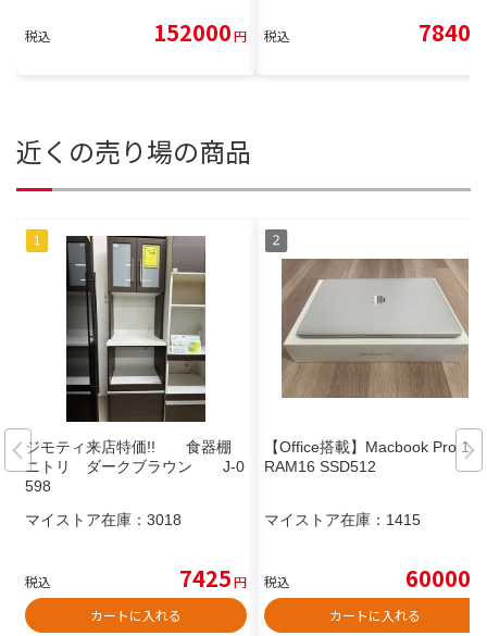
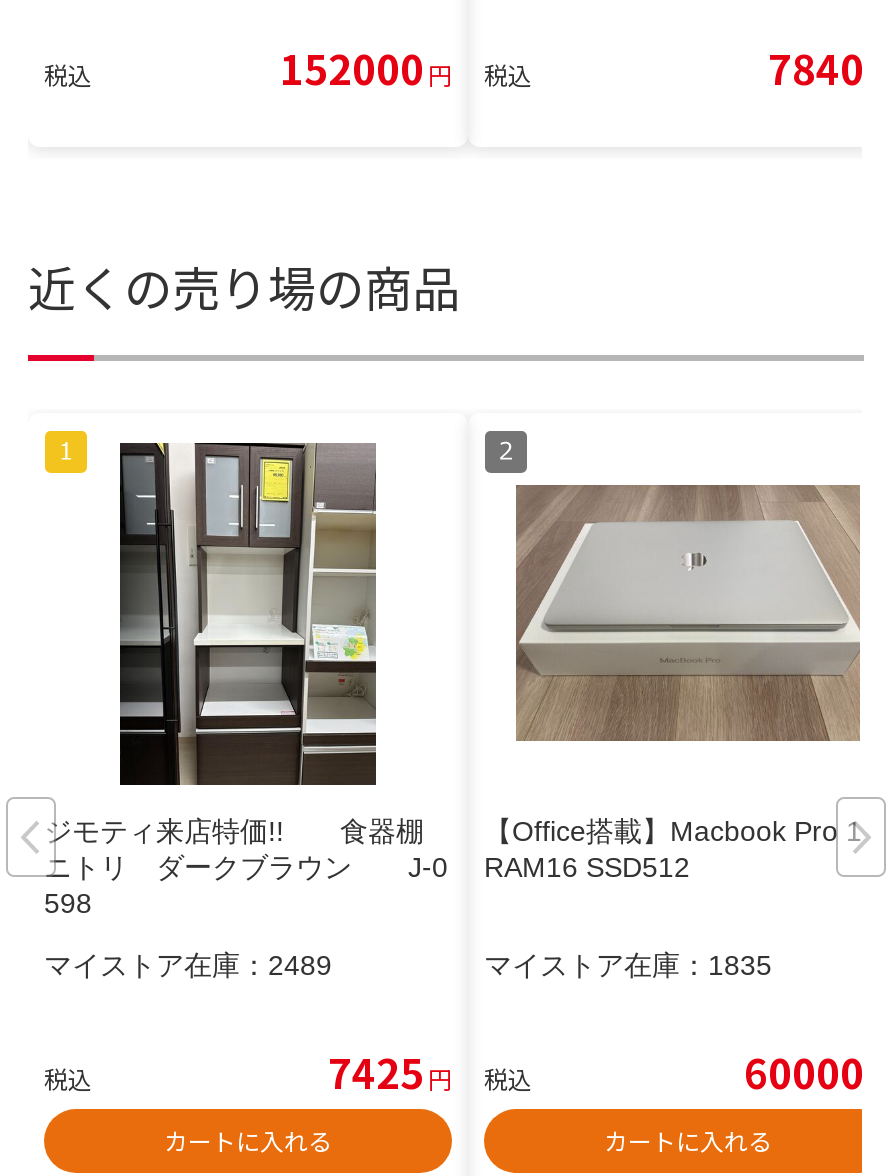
[25,511,182,528] マイストア在庫：3018 -> [44,949,332,981] マイストア在庫：2489
[264,511,421,528] マイストア在庫：1415 -> [484,949,772,981] マイストア在庫：1835

